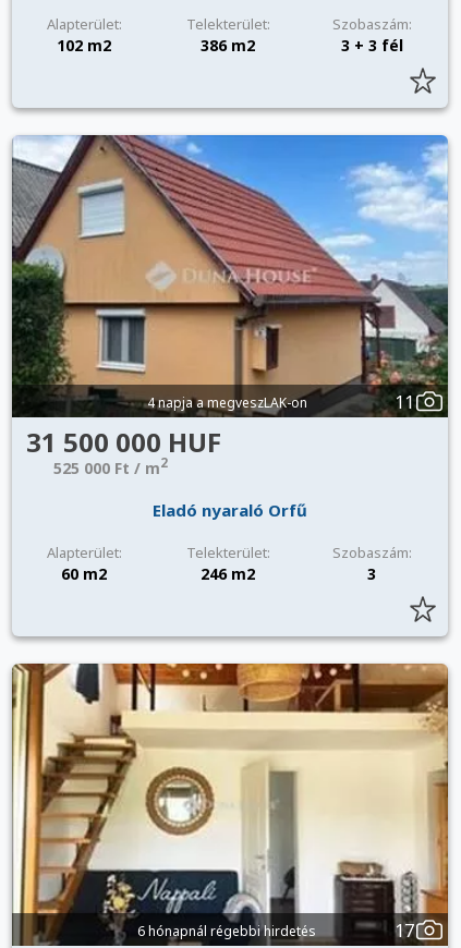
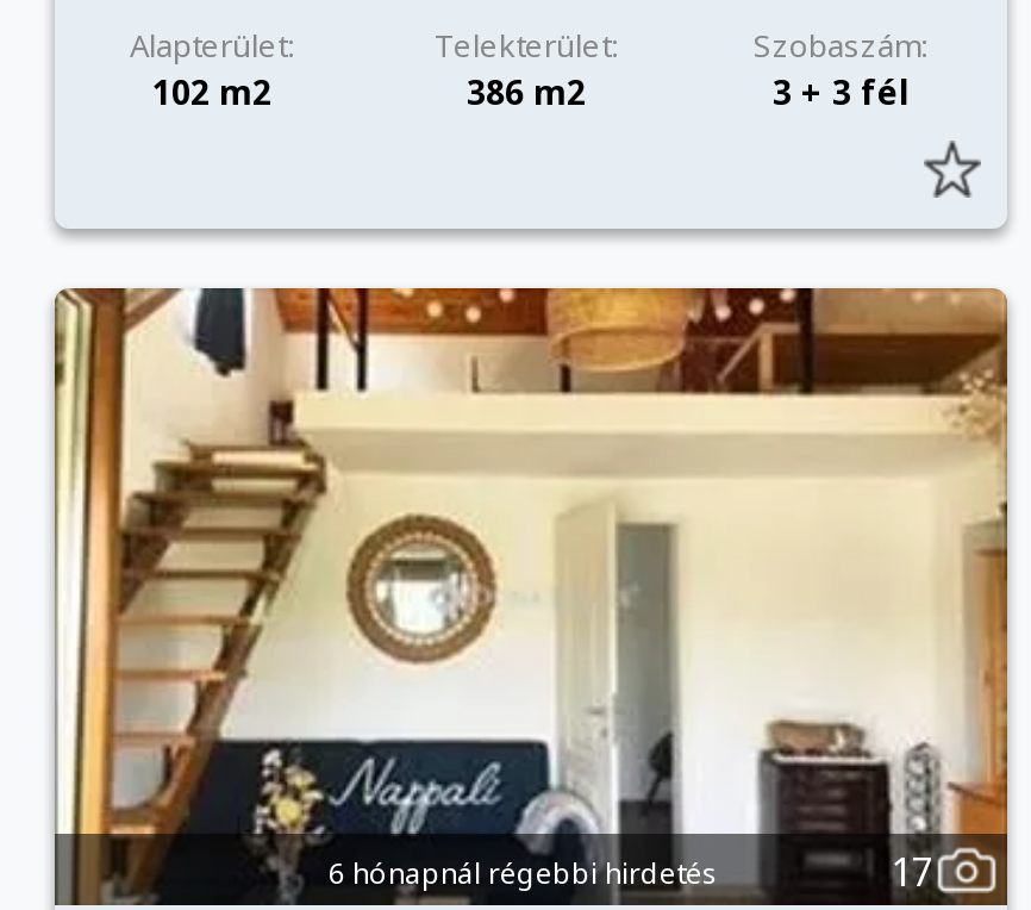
[11,134,449,584] [image] | 4 napja a megveszLAK-on | 11 | 31 500 000 HUF | 525 000 Ft / m2 | Eladó nyaraló Orfű | Alapterület: | Telekterület: | Szobaszám: | 60 m2 | 246 m2 | 3 -> none

